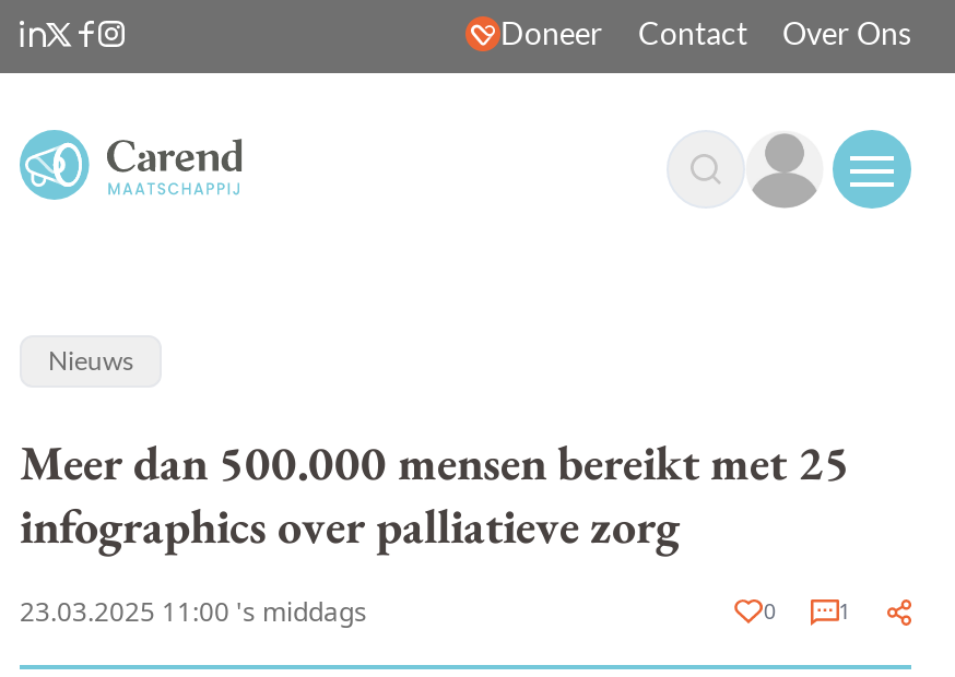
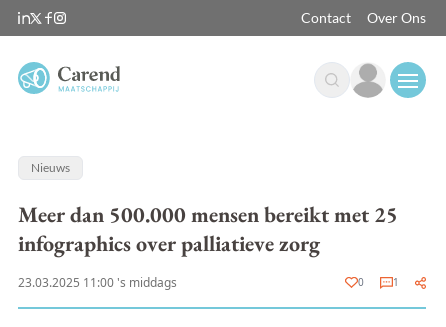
[500,14,603,51] Doneer -> none

